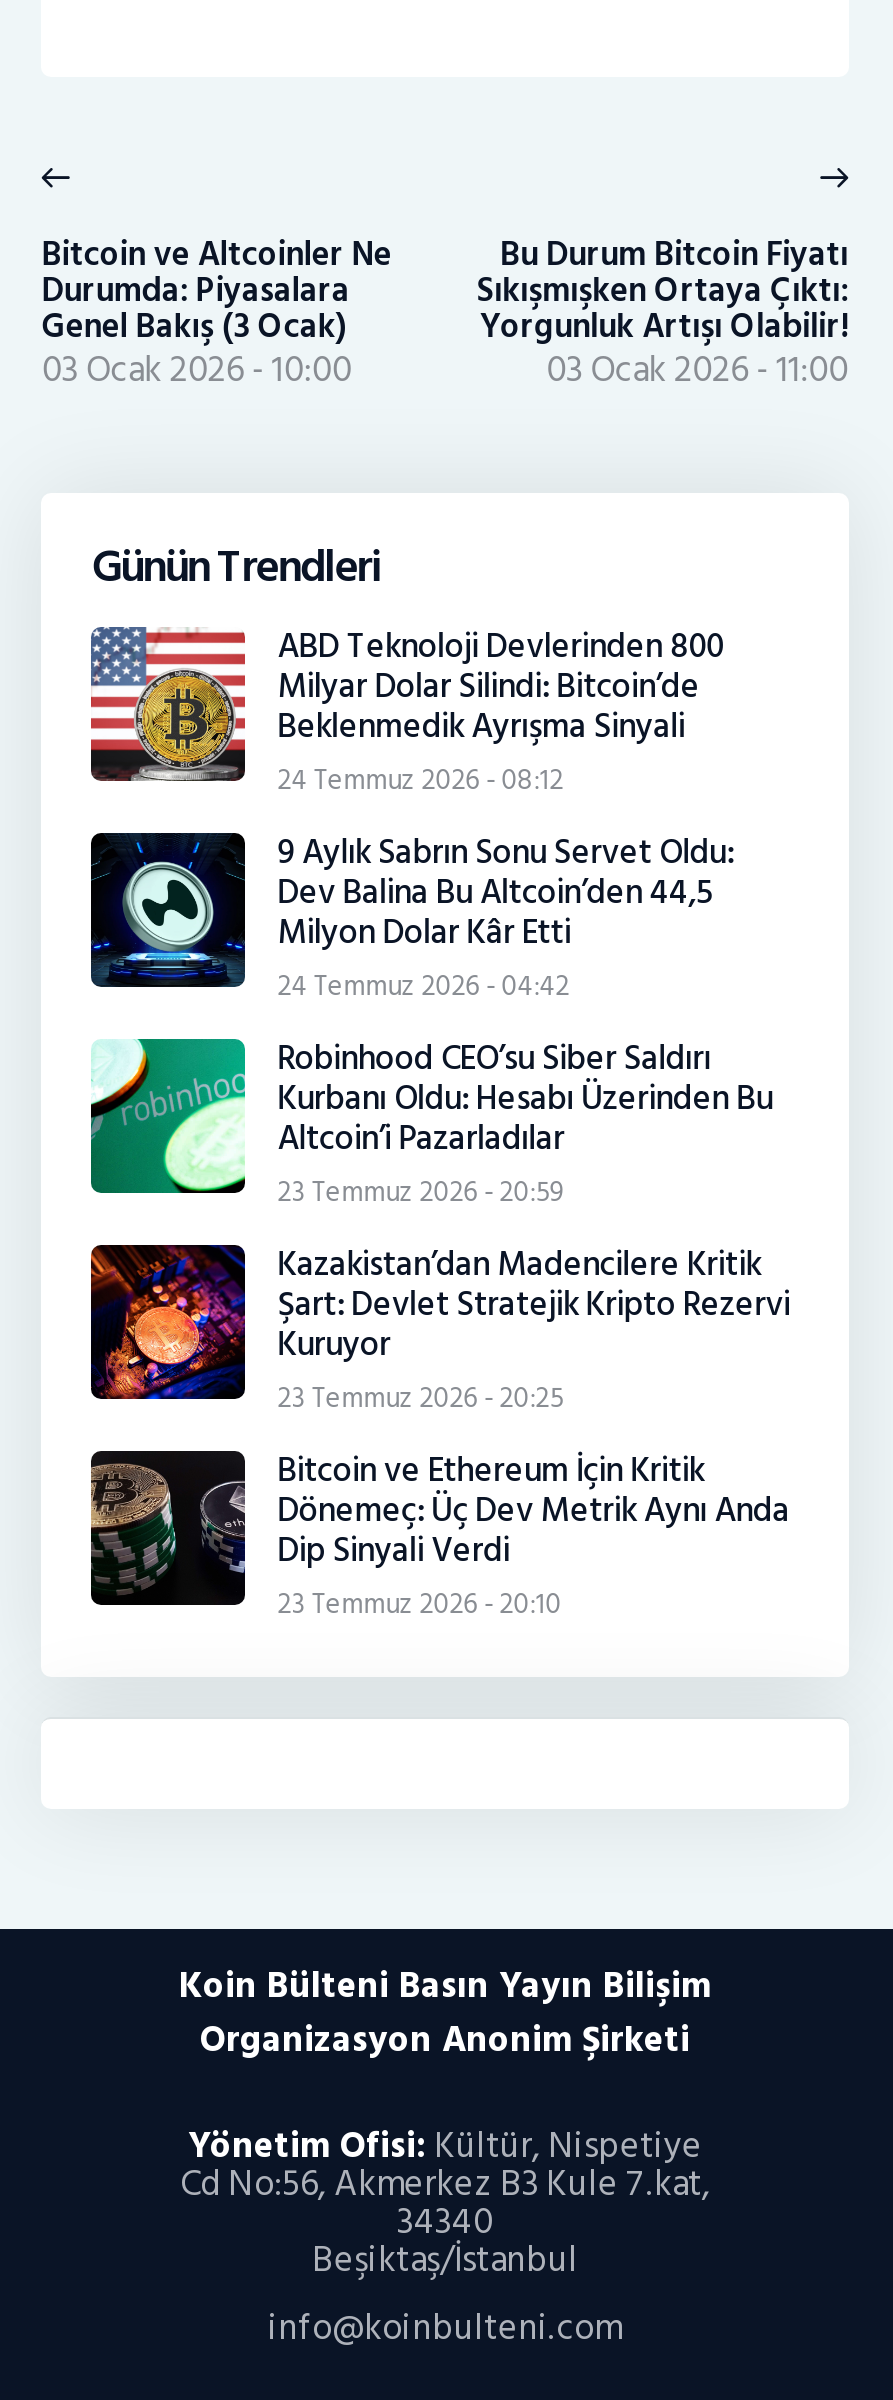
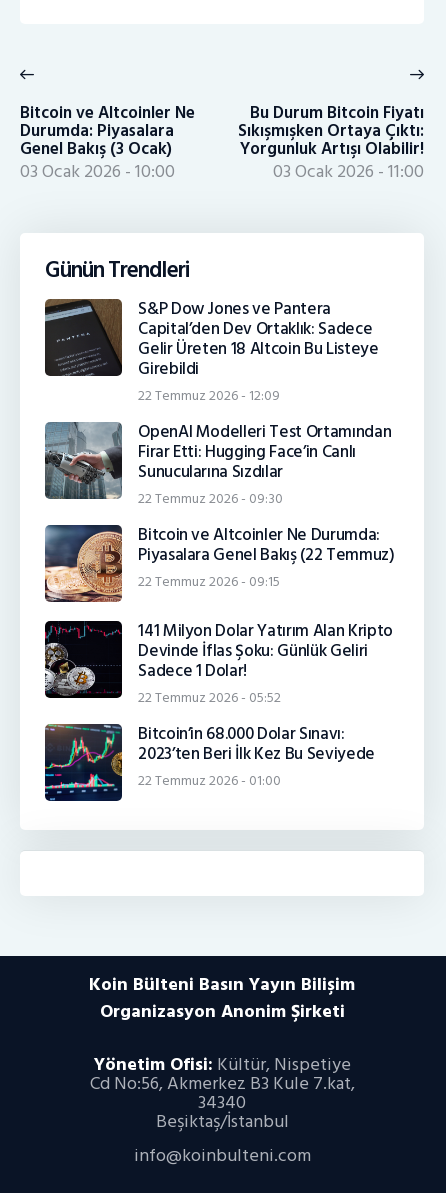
[89,619,790,1627] [image] | ABD Teknoloji Devlerinden 800 | Milyar Dolar Silindi: Bitcoin’de | Beklenmedik Ayrışma Sinyali | 24 Temmuz 2026 - 08:12 | 9 Aylık Sabrın Sonu Servet Oldu: | Dev Balina Bu Altcoin’den 44,5 | Milyon Dolar Kâr Etti | 24 Temmuz 2026 - 04:42 | Robinhood CEO’su Siber Saldırı | Kurbanı Oldu: Hesabı Üzerinden Bu | Altcoin’i Pazarladılar | 23 Temmuz 2026 - 20:59 | Kazakistan’dan Madencilere Kritik | Şart: Devlet Stratejik Kripto Rezervi | Kuruyor | 23 Temmuz 2026 - 20:25 | Bitcoin ve Ethereum İçin Kritik | Dönemeç: Üç Dev Metrik Aynı Anda | Dip Sinyali Verdi | 23 Temmuz 2026 - 20:10 -> [44,295,395,792] [image] | S&P Dow Jones ve Pantera | Capital’den Dev Ortaklık: Sadece | Gelir Üreten 18 Altcoin Bu Listeye | Girebildi | 22 Temmuz 2026 - 12:09 | OpenAI Modelleri Test Ortamından | Firar Etti: Hugging Face’in Canlı | Sunucularına Sızdılar | 22 Temmuz 2026 - 09:30 | Bitcoin ve Altcoinler Ne Durumda: | Piyasalara Genel Bakış (22 Temmuz) | 22 Temmuz 2026 - 09:15 | 141 Milyon Dolar Yatırım Alan Kripto | Devinde İflas Şoku: Günlük Geliri | Sadece 1 Dolar! | 22 Temmuz 2026 - 05:52 | Bitcoin’in 68.000 Dolar Sınavı: | 2023’ten Beri İlk Kez Bu Seviyede | 22 Temmuz 2026 - 01:00
[89,830,247,1014] [image] -> [44,408,123,500] [image]
[89,1036,247,1220] [image] -> [44,511,123,603] [image]
[89,1244,247,1412] [image] -> [44,614,123,699] [image]
[89,1450,247,1618] [image] -> [44,718,123,802] [image]

